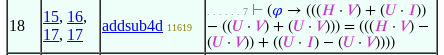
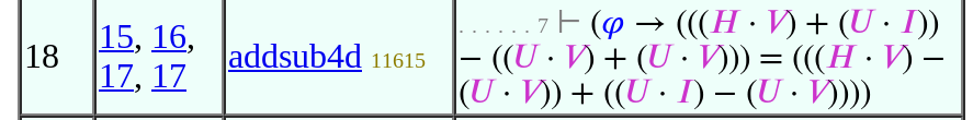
[102,17,192,34] addsub4d 11619 -> [228,37,426,74] addsub4d 11615

